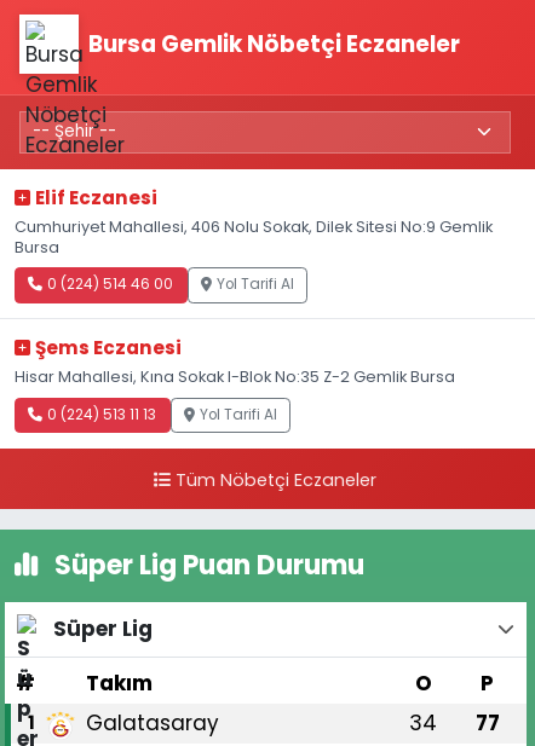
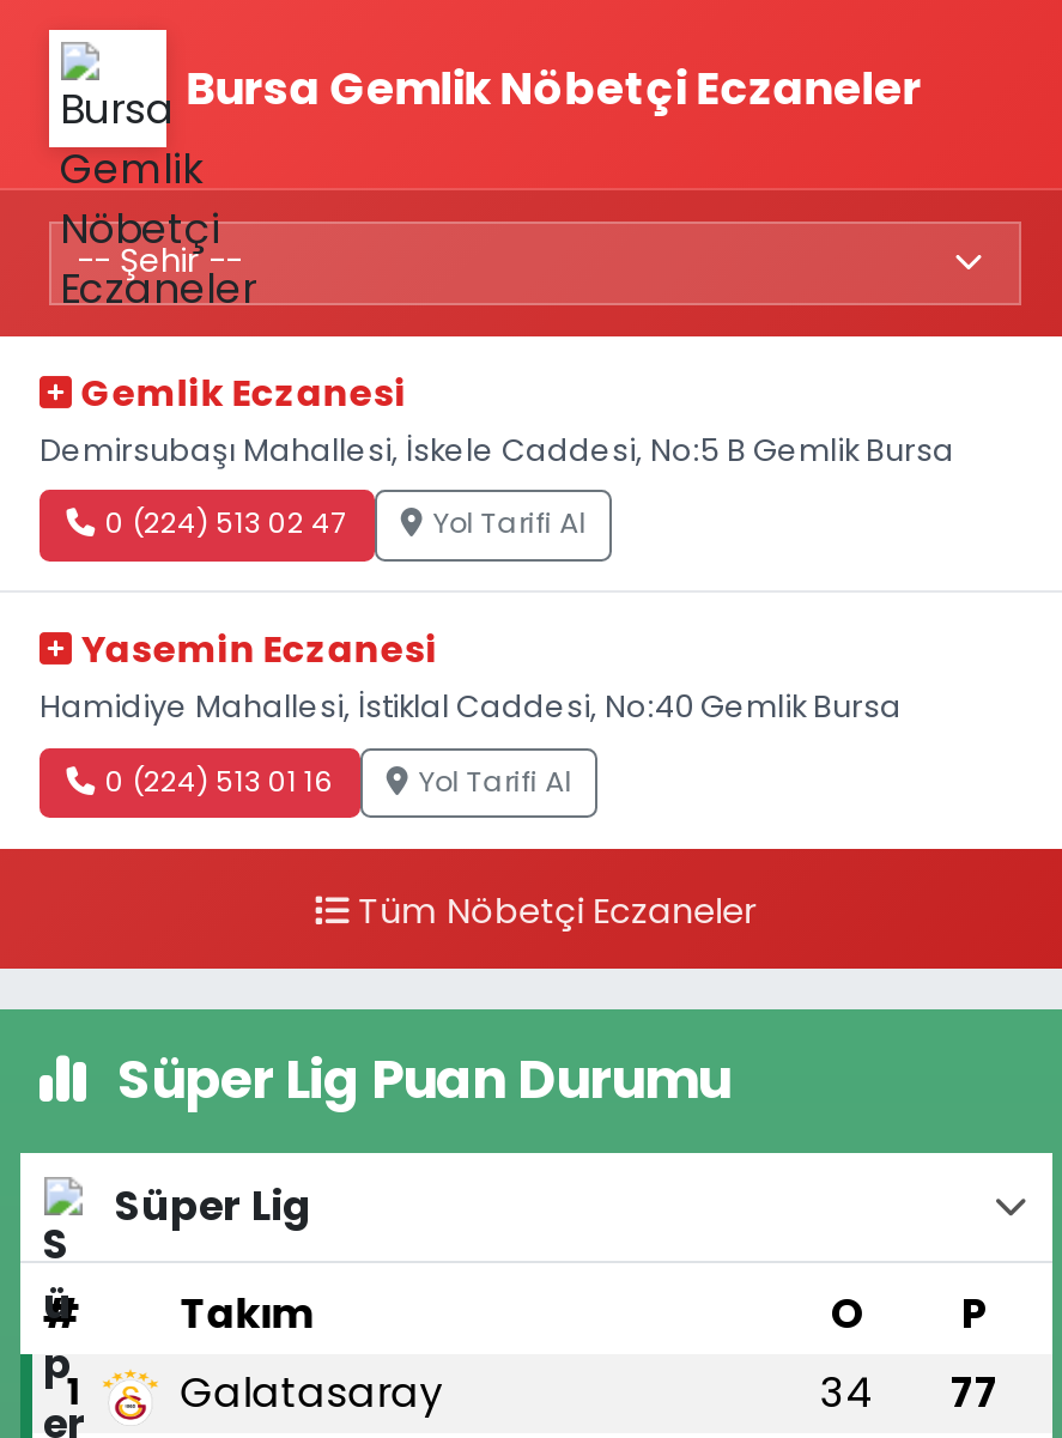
[15,185,493,257] Elif Eczanesi | Cumhuriyet Mahallesi, 406 Nolu Sokak, Dilek Sitesi No:9 Gemlik | Bursa -> [40,367,954,470] Gemlik Eczanesi | Demirsubaşı Mahallesi, İskele Caddesi, No:5 B Gemlik Bursa
[48,275,174,294] 0 (224) 514 46 00 -> [105,505,347,544] 0 (224) 513 02 47
[15,335,455,387] Şems Eczanesi | Hisar Mahallesi, Kına Sokak I-Blok No:35 Z-2 Gemlik Bursa -> [40,624,902,728] Yasemin Eczanesi | Hamidiye Mahallesi, İstiklal Caddesi, No:40 Gemlik Bursa
[48,405,157,424] 0 (224) 513 11 13 -> [105,762,333,801] 0 (224) 513 01 16

